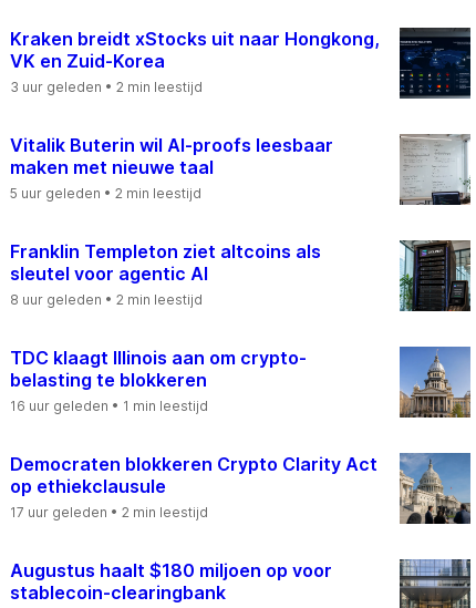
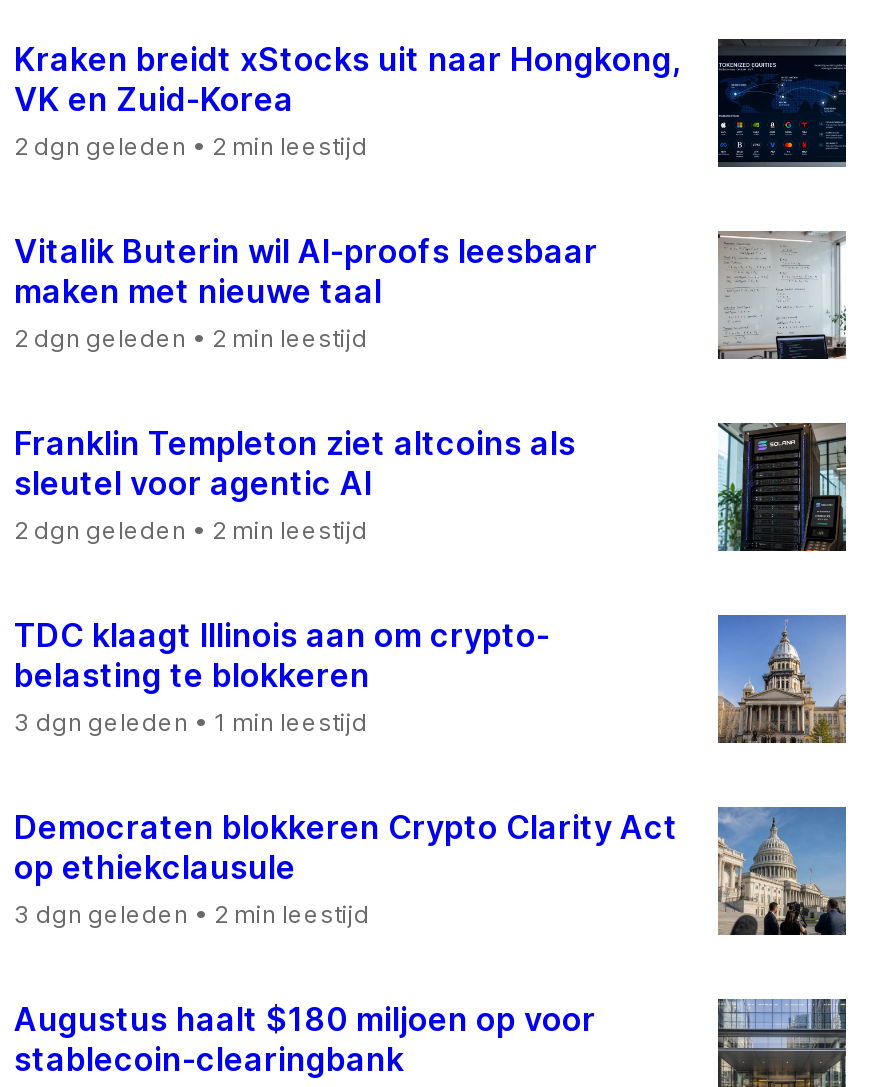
[10,79,203,95] 3 uur geleden • 2 min leestijd -> [14,131,368,161] 2 dgn geleden • 2 min leestijd
[10,185,201,202] 5 uur geleden • 2 min leestijd -> [14,323,368,353] 2 dgn geleden • 2 min leestijd
[10,291,203,308] 8 uur geleden • 2 min leestijd -> [14,515,368,545] 2 dgn geleden • 2 min leestijd
[10,398,208,414] 16 uur geleden • 1 min leestijd -> [14,707,368,737] 3 dgn geleden • 1 min leestijd
[10,504,208,521] 17 uur geleden • 2 min leestijd -> [14,899,370,929] 3 dgn geleden • 2 min leestijd

